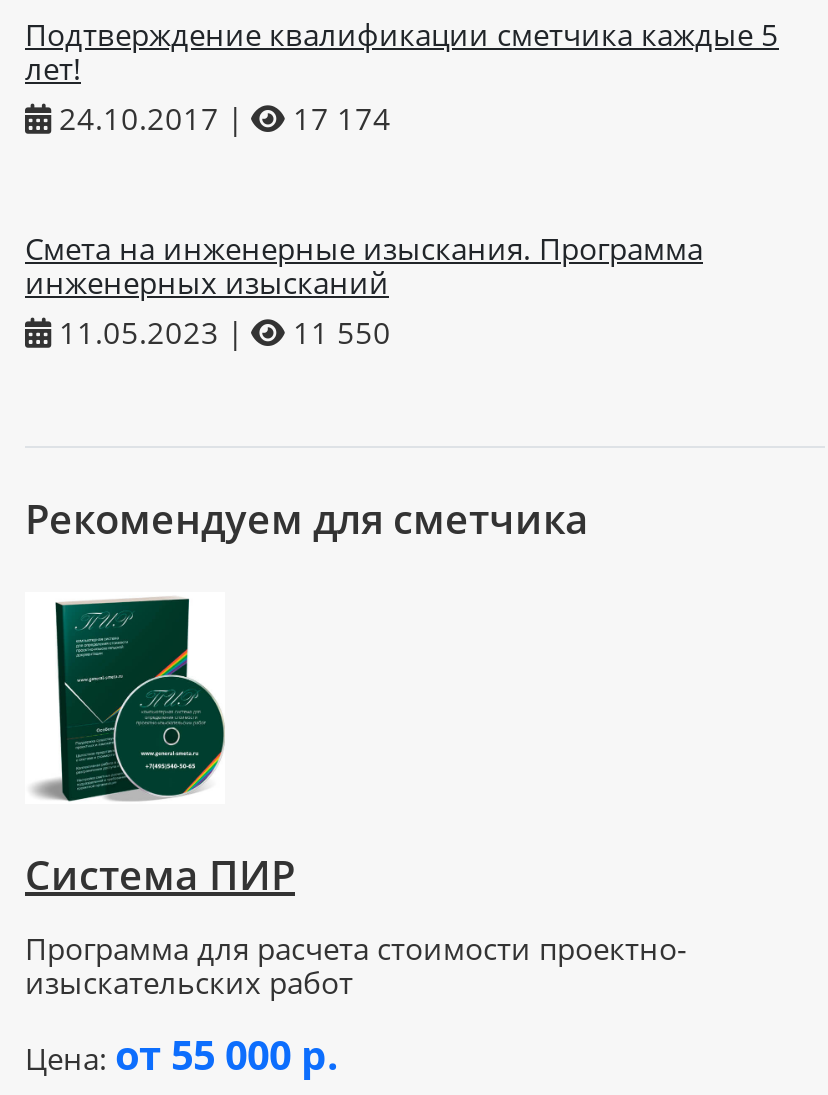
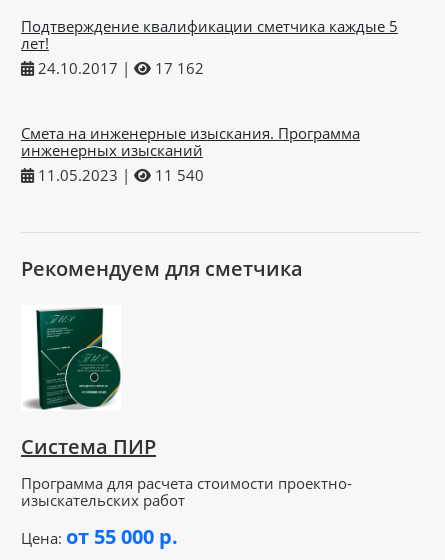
[285,99,391,139] 17 174 -> [151,58,204,78] 17 162
[285,313,391,353] 11 550 -> [151,165,204,185] 11 540

